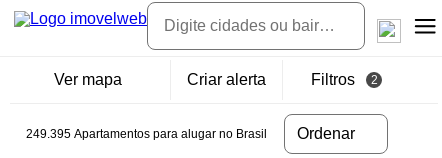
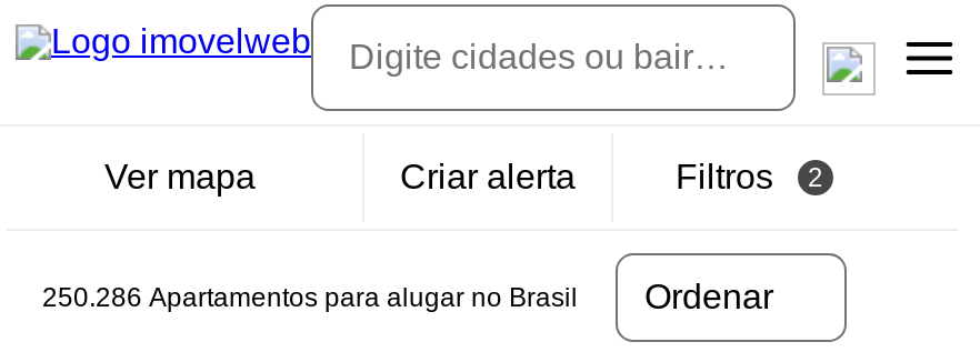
[26,127,267,141] 249.395 Apartamentos para alugar no Brasil -> [42,282,578,313] 250.286 Apartamentos para alugar no Brasil

